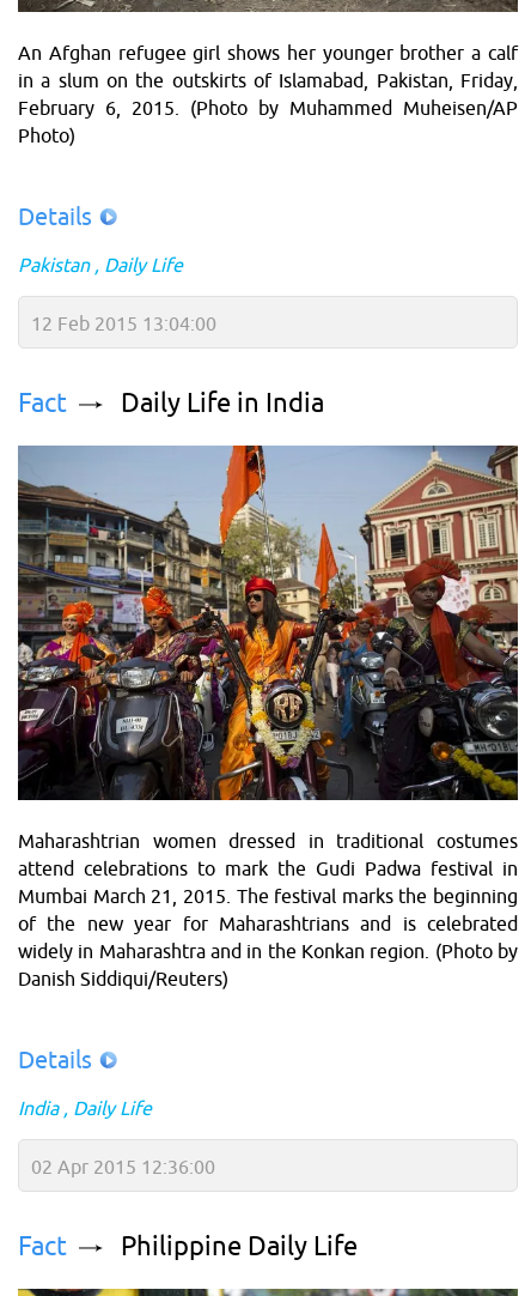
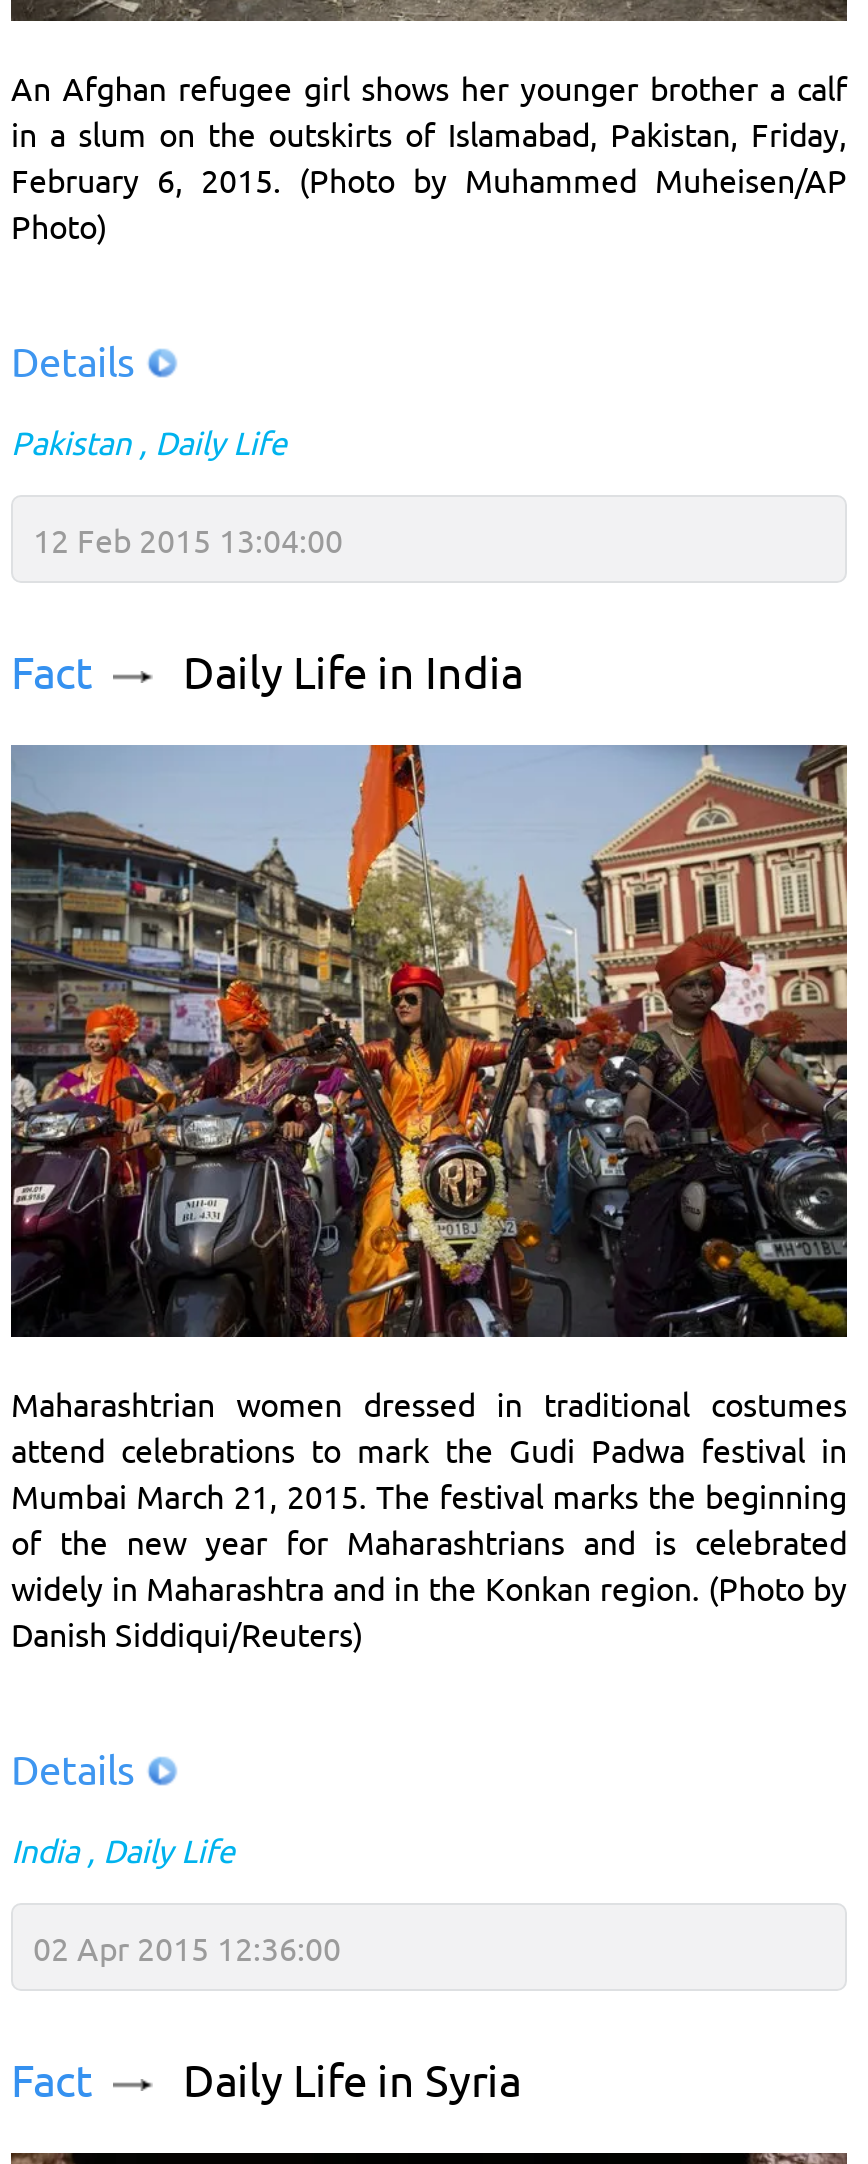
[121,1232,358,1262] Philippine Daily Life -> [183,2057,521,2107] Daily Life in Syria

